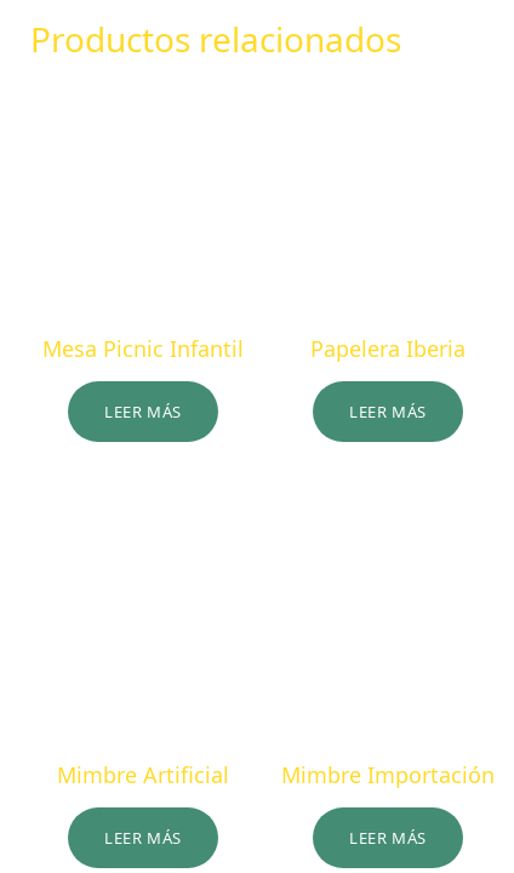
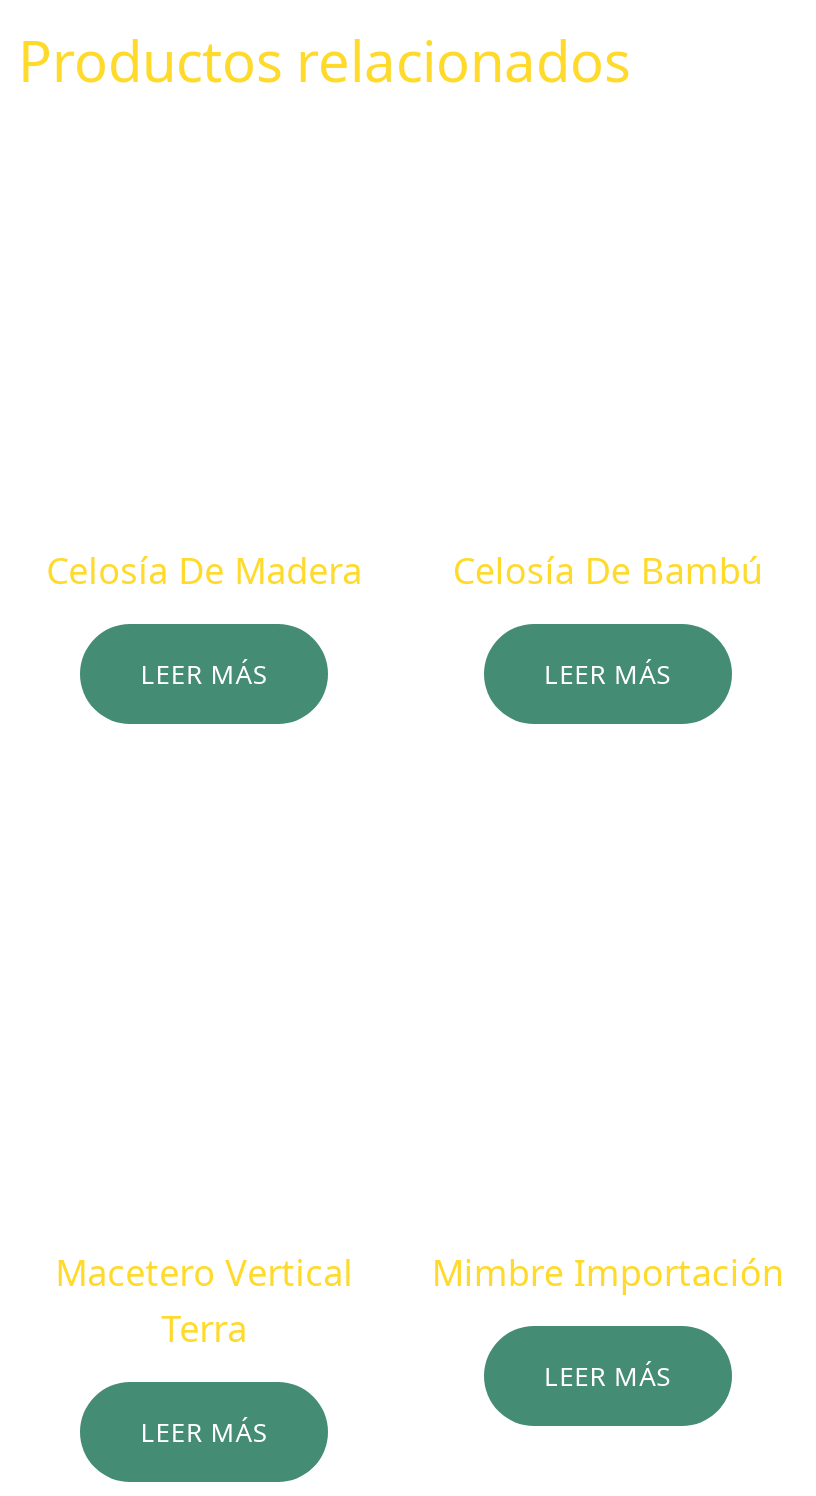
[43,334,244,363] Mesa Picnic Infantil -> [46,546,362,594] Celosía De Madera
[310,334,465,363] Papelera Iberia -> [453,546,763,594] Celosía De Bambú
[57,760,229,790] Mimbre Artificial -> [55,1249,353,1353] Macetero Vertical | Terra

